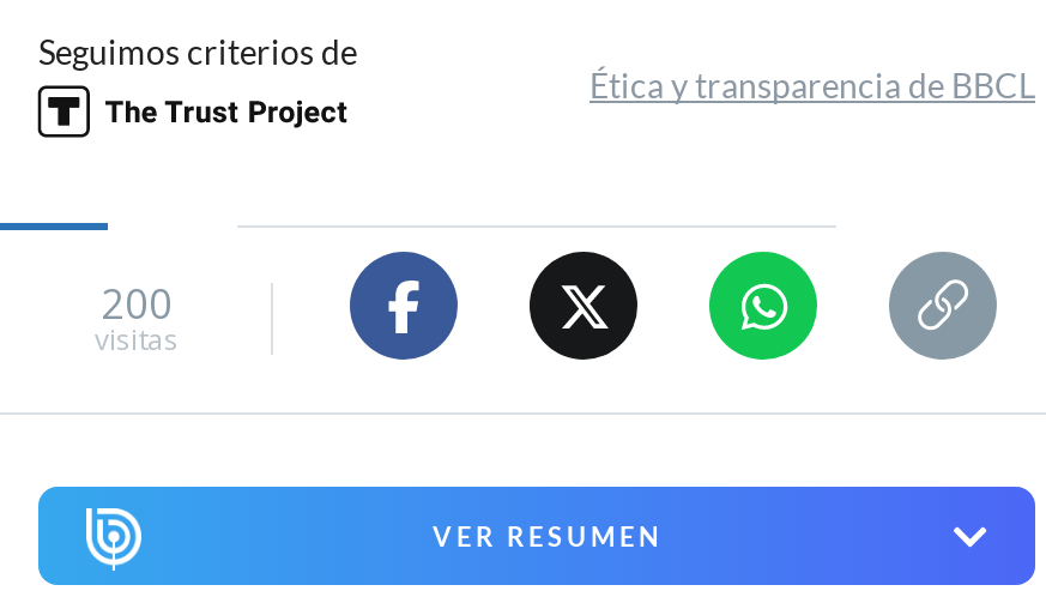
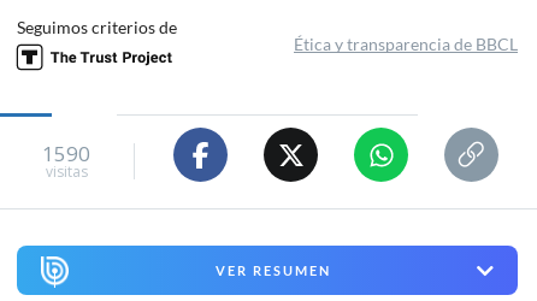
[101,276,173,331] 200 -> [42,140,90,167] 1590

